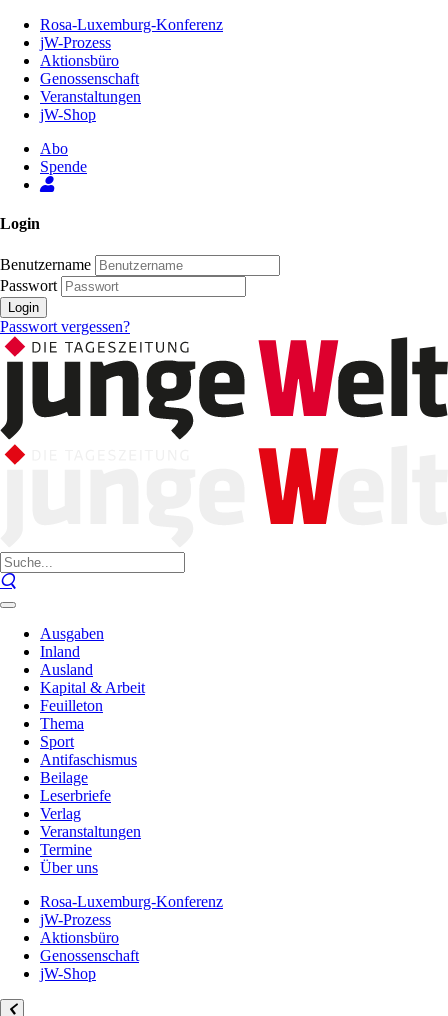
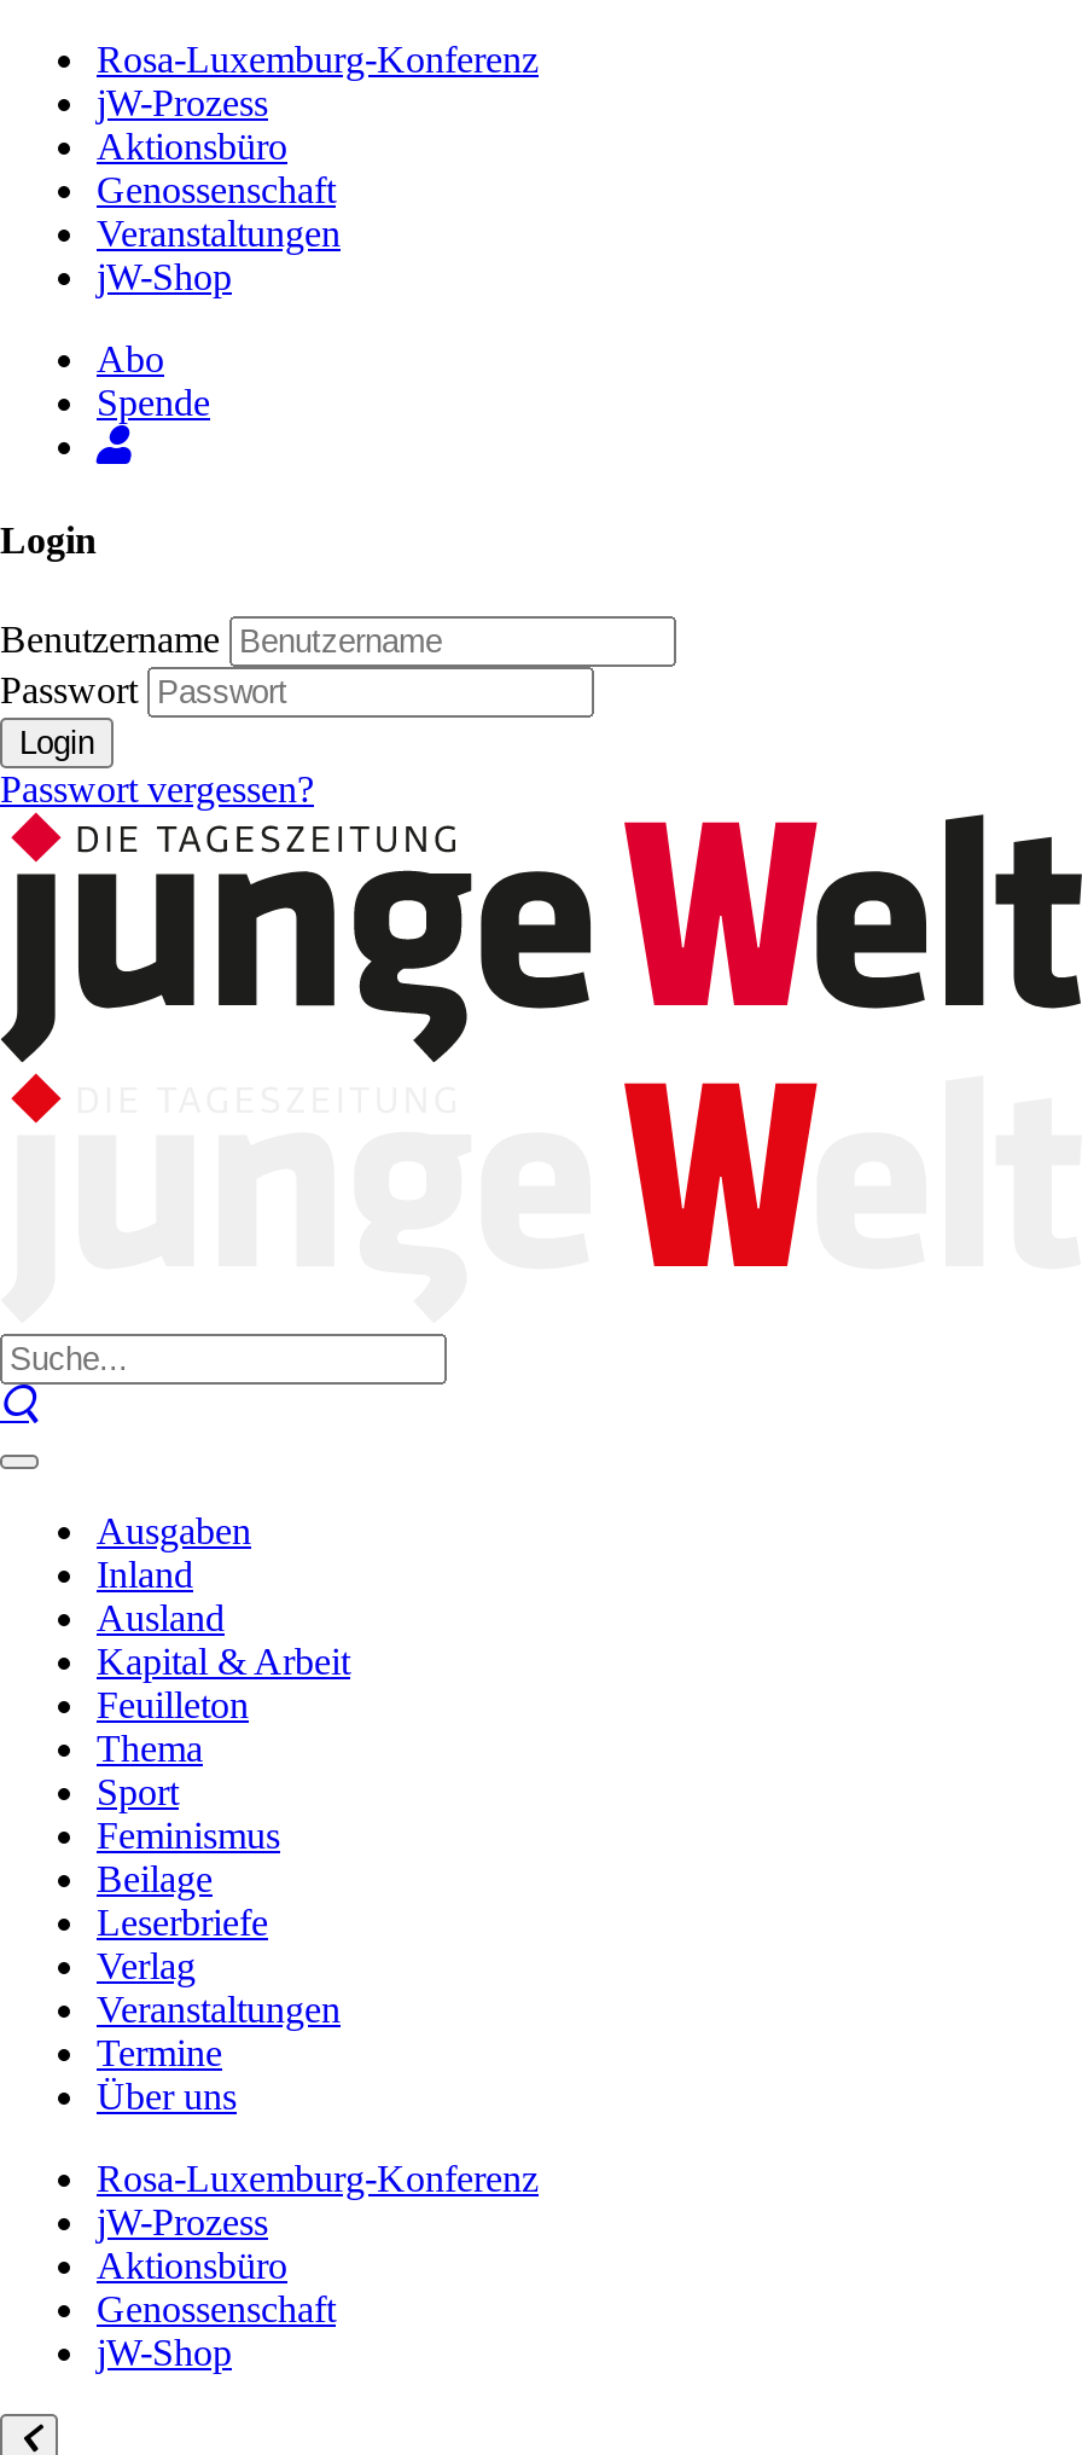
[40,751,137,768] Antifaschismus -> [97,1815,280,1856] Feminismus

